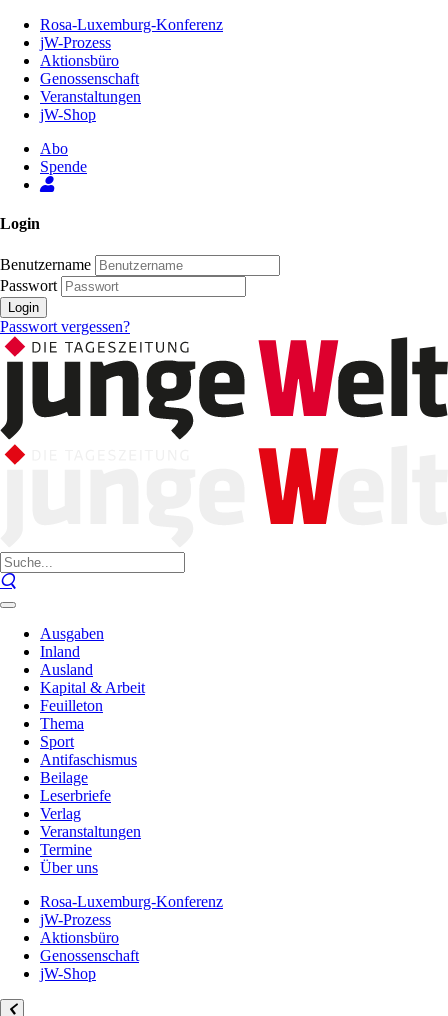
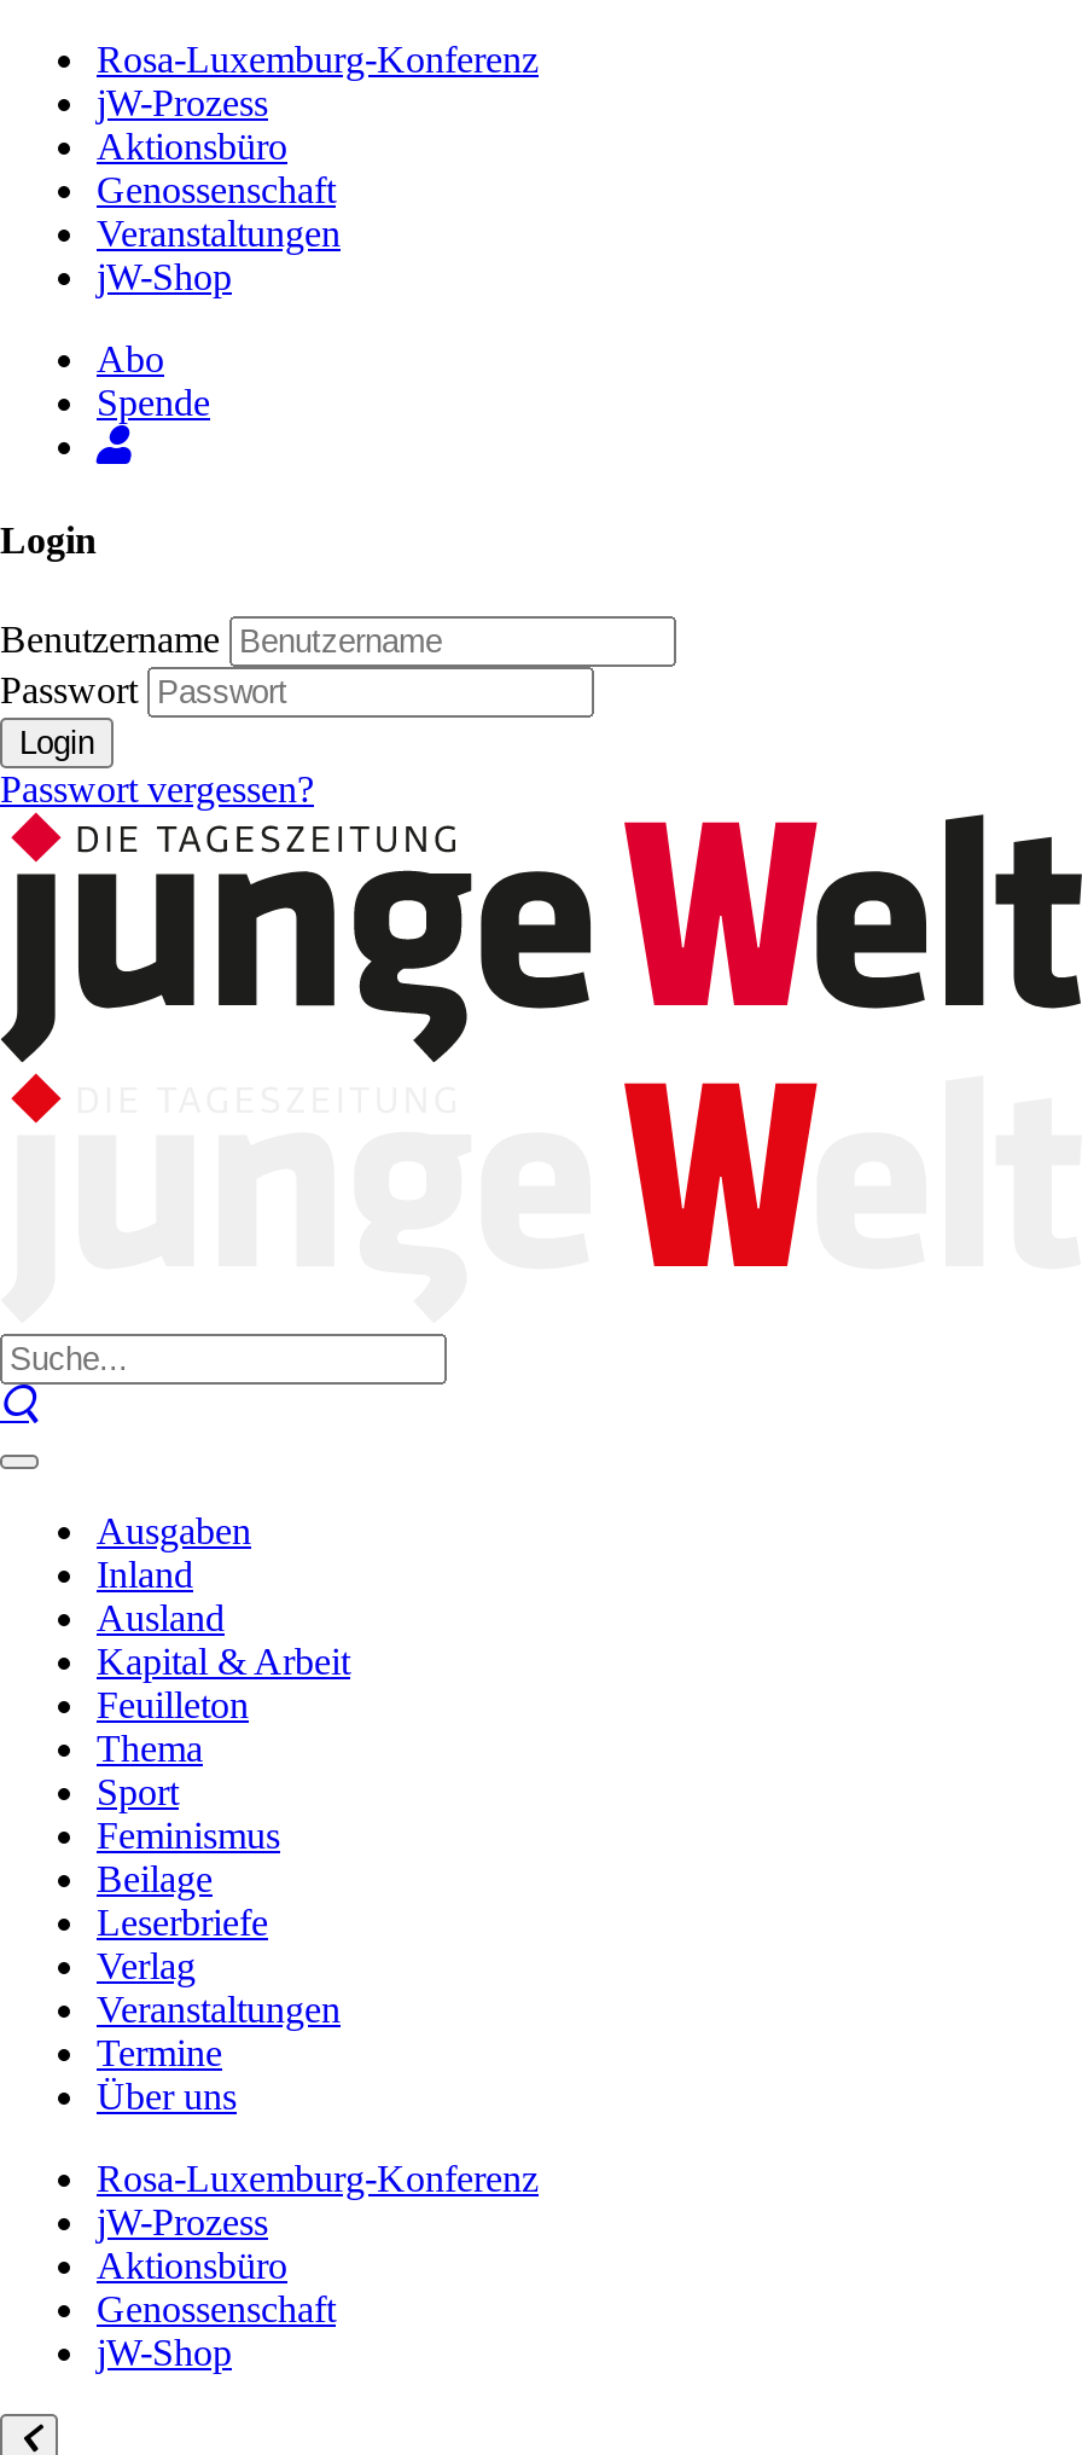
[40,751,137,768] Antifaschismus -> [97,1815,280,1856] Feminismus

